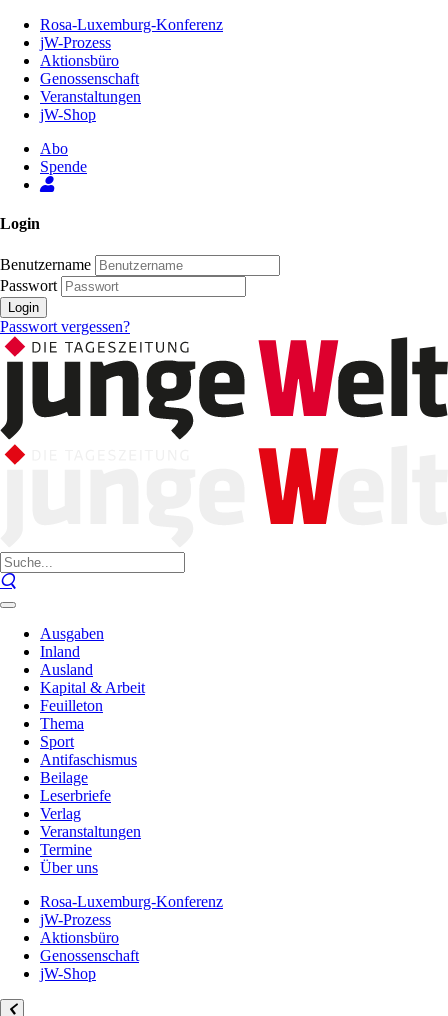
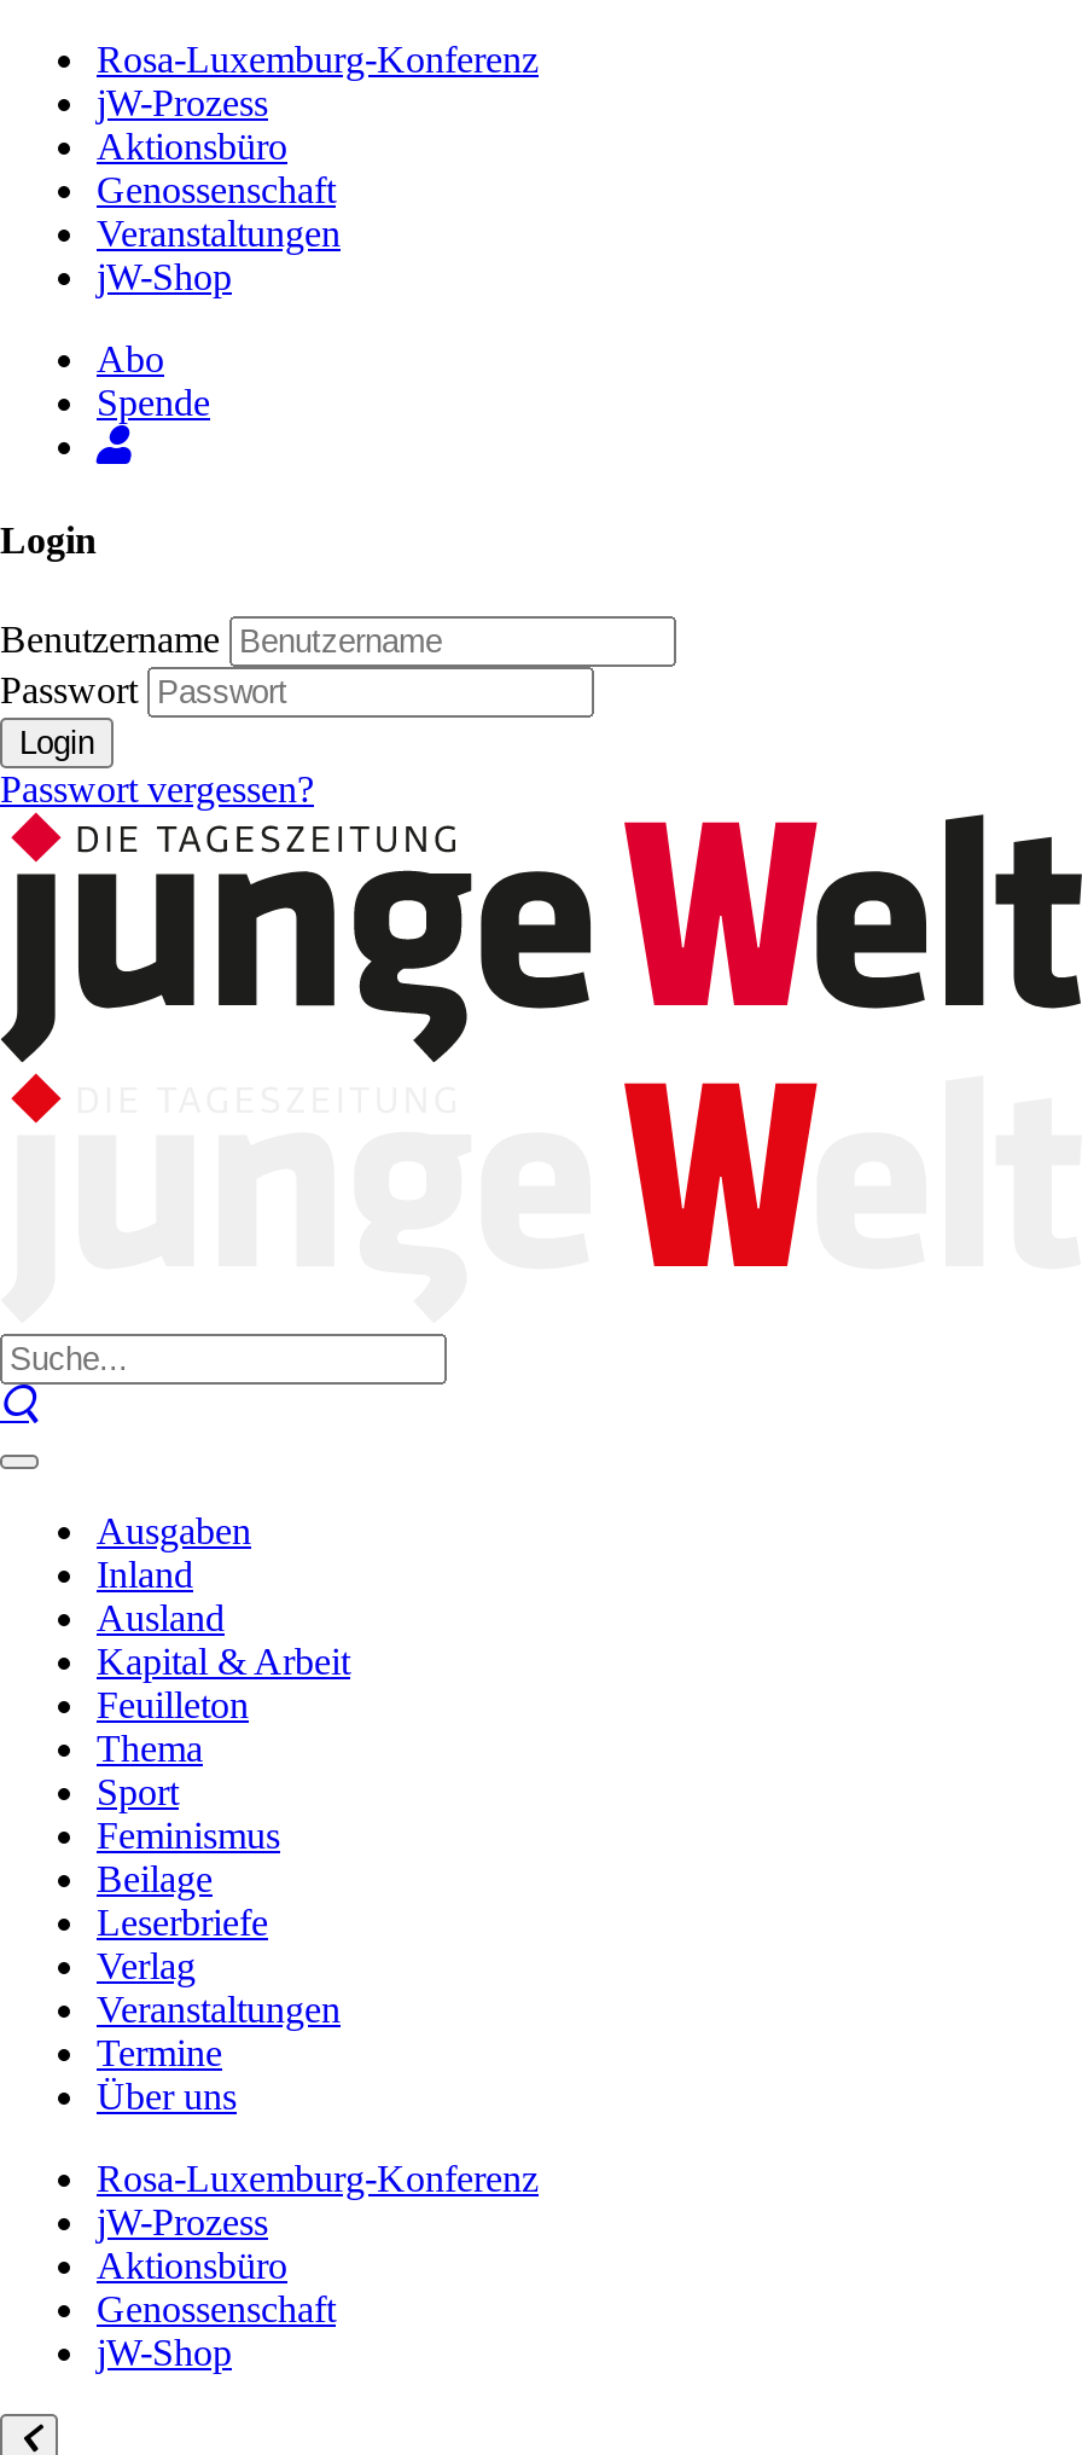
[40,751,137,768] Antifaschismus -> [97,1815,280,1856] Feminismus

